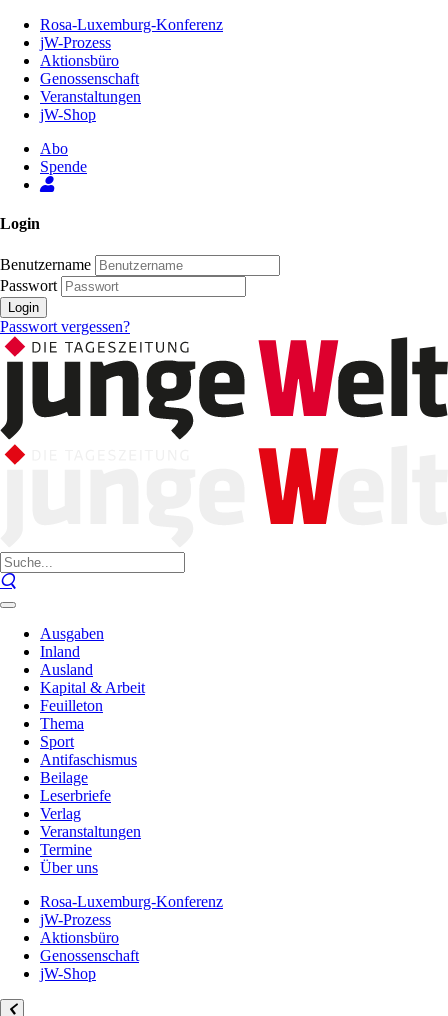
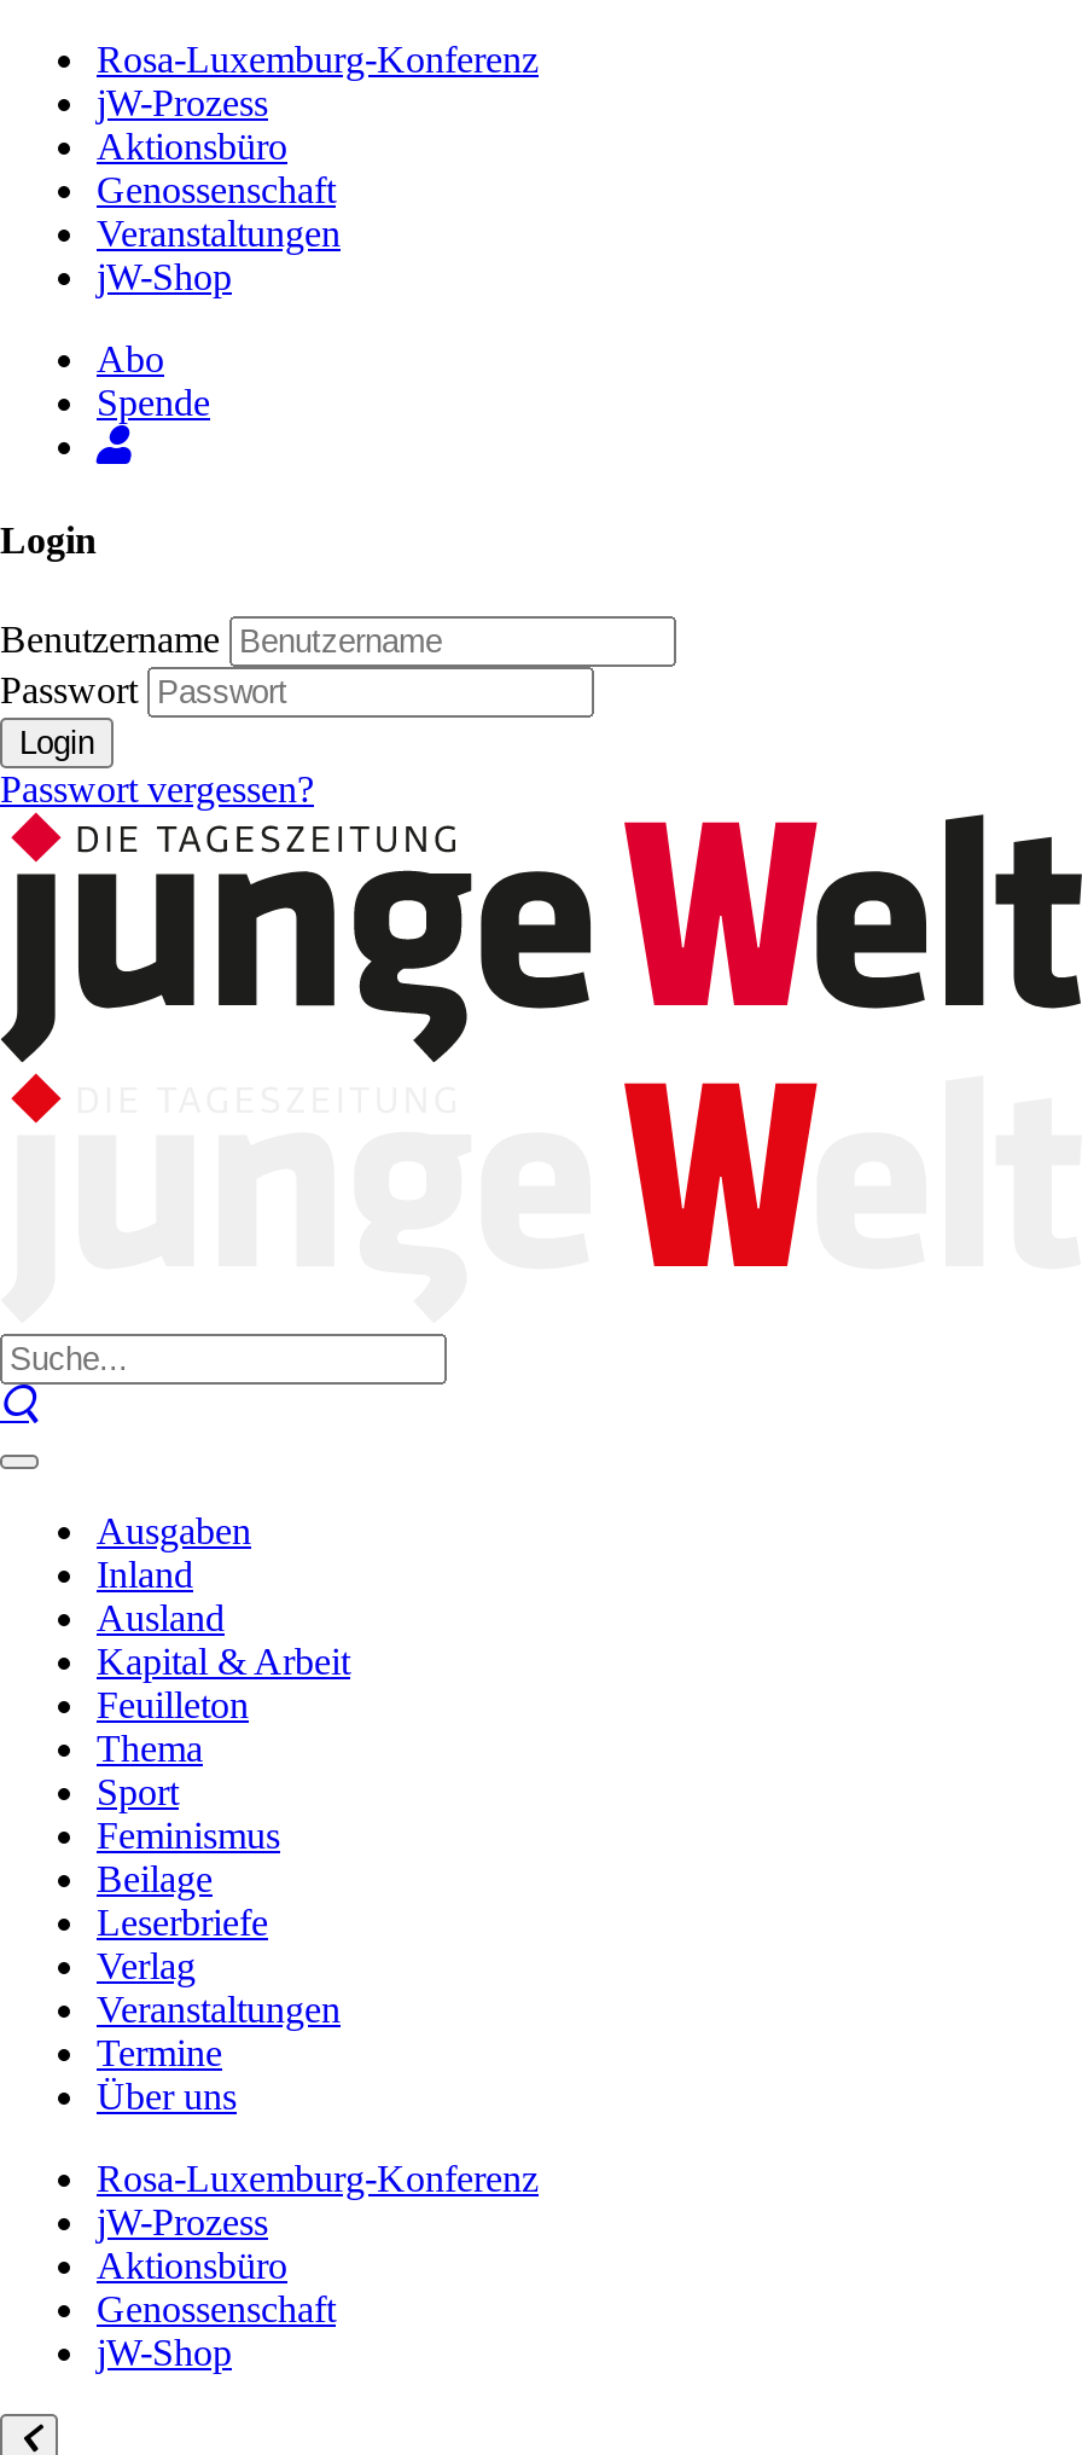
[40,751,137,768] Antifaschismus -> [97,1815,280,1856] Feminismus

